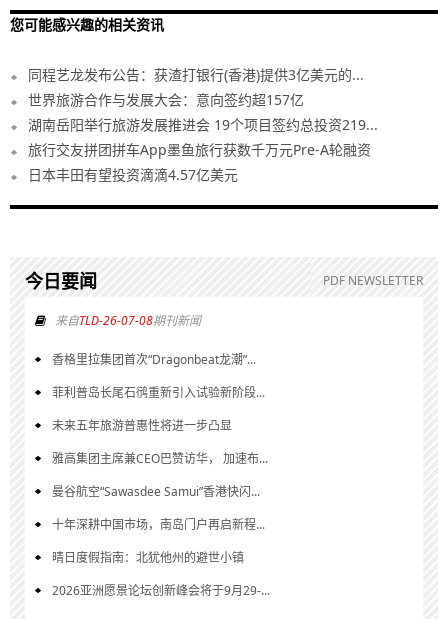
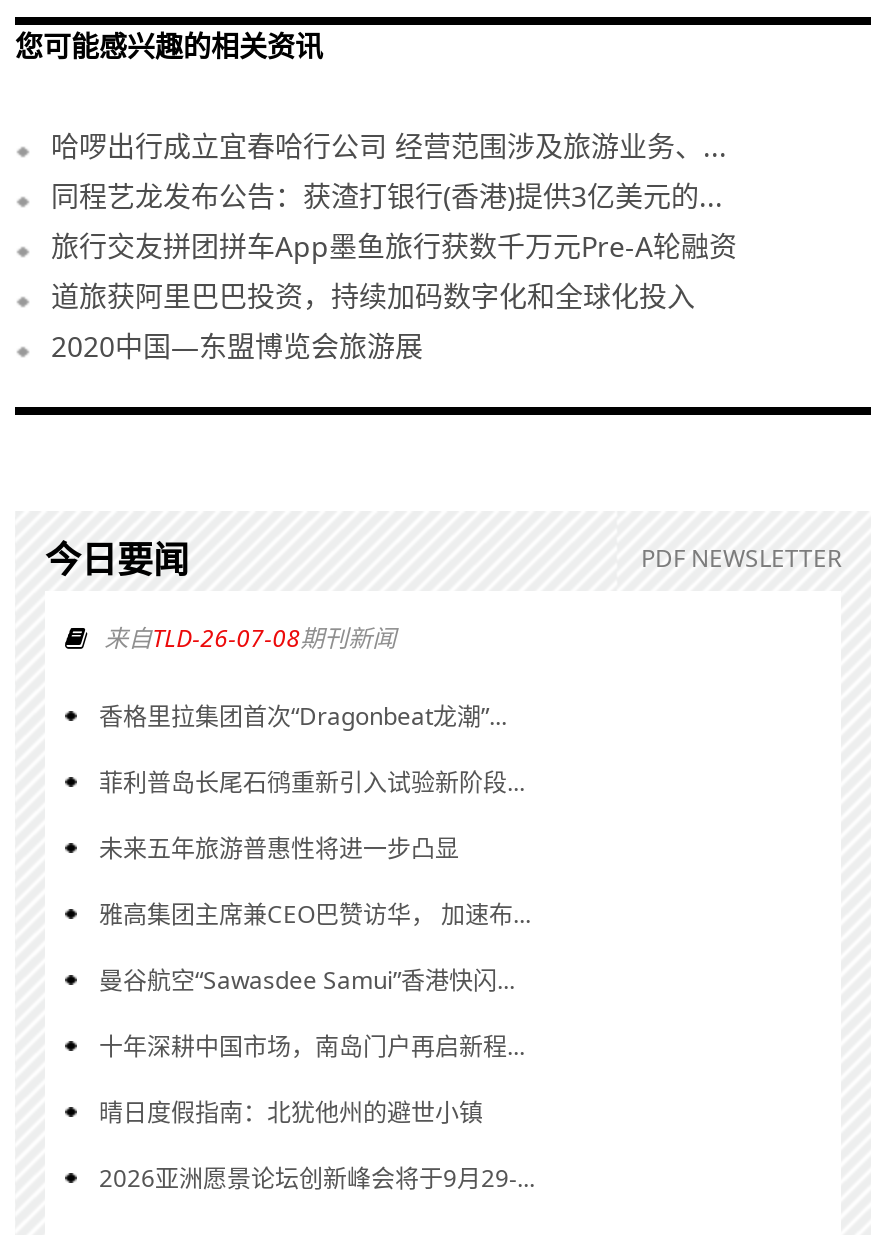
none -> [51,127,727,165] 哈啰出行成立宜春哈行公司 经营范围涉及旅游业务、...
moved [28,65,364,84] -> [51,177,723,215]: 同程艺龙发布公告：获渣打银行(香港)提供3亿美元的...
[28,90,378,134] 世界旅游合作与发展大会：意向签约超157亿 | 湖南岳阳举行旅游发展推进会 19个项目签约总投资219... -> none
moved [28,140,371,159] -> [51,227,737,265]: 旅行交友拼团拼车App墨鱼旅行获数千万元Pre-A轮融资
[28,165,238,184] 日本丰田有望投资滴滴4.57亿美元 -> [51,277,695,365] 道旅获阿里巴巴投资，持续加码数字化和全球化投入 | 2020中国—东盟博览会旅游展

